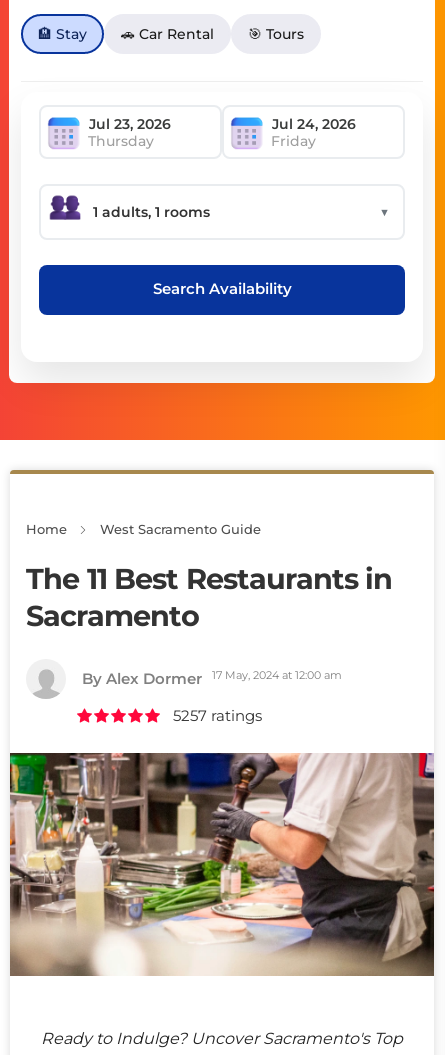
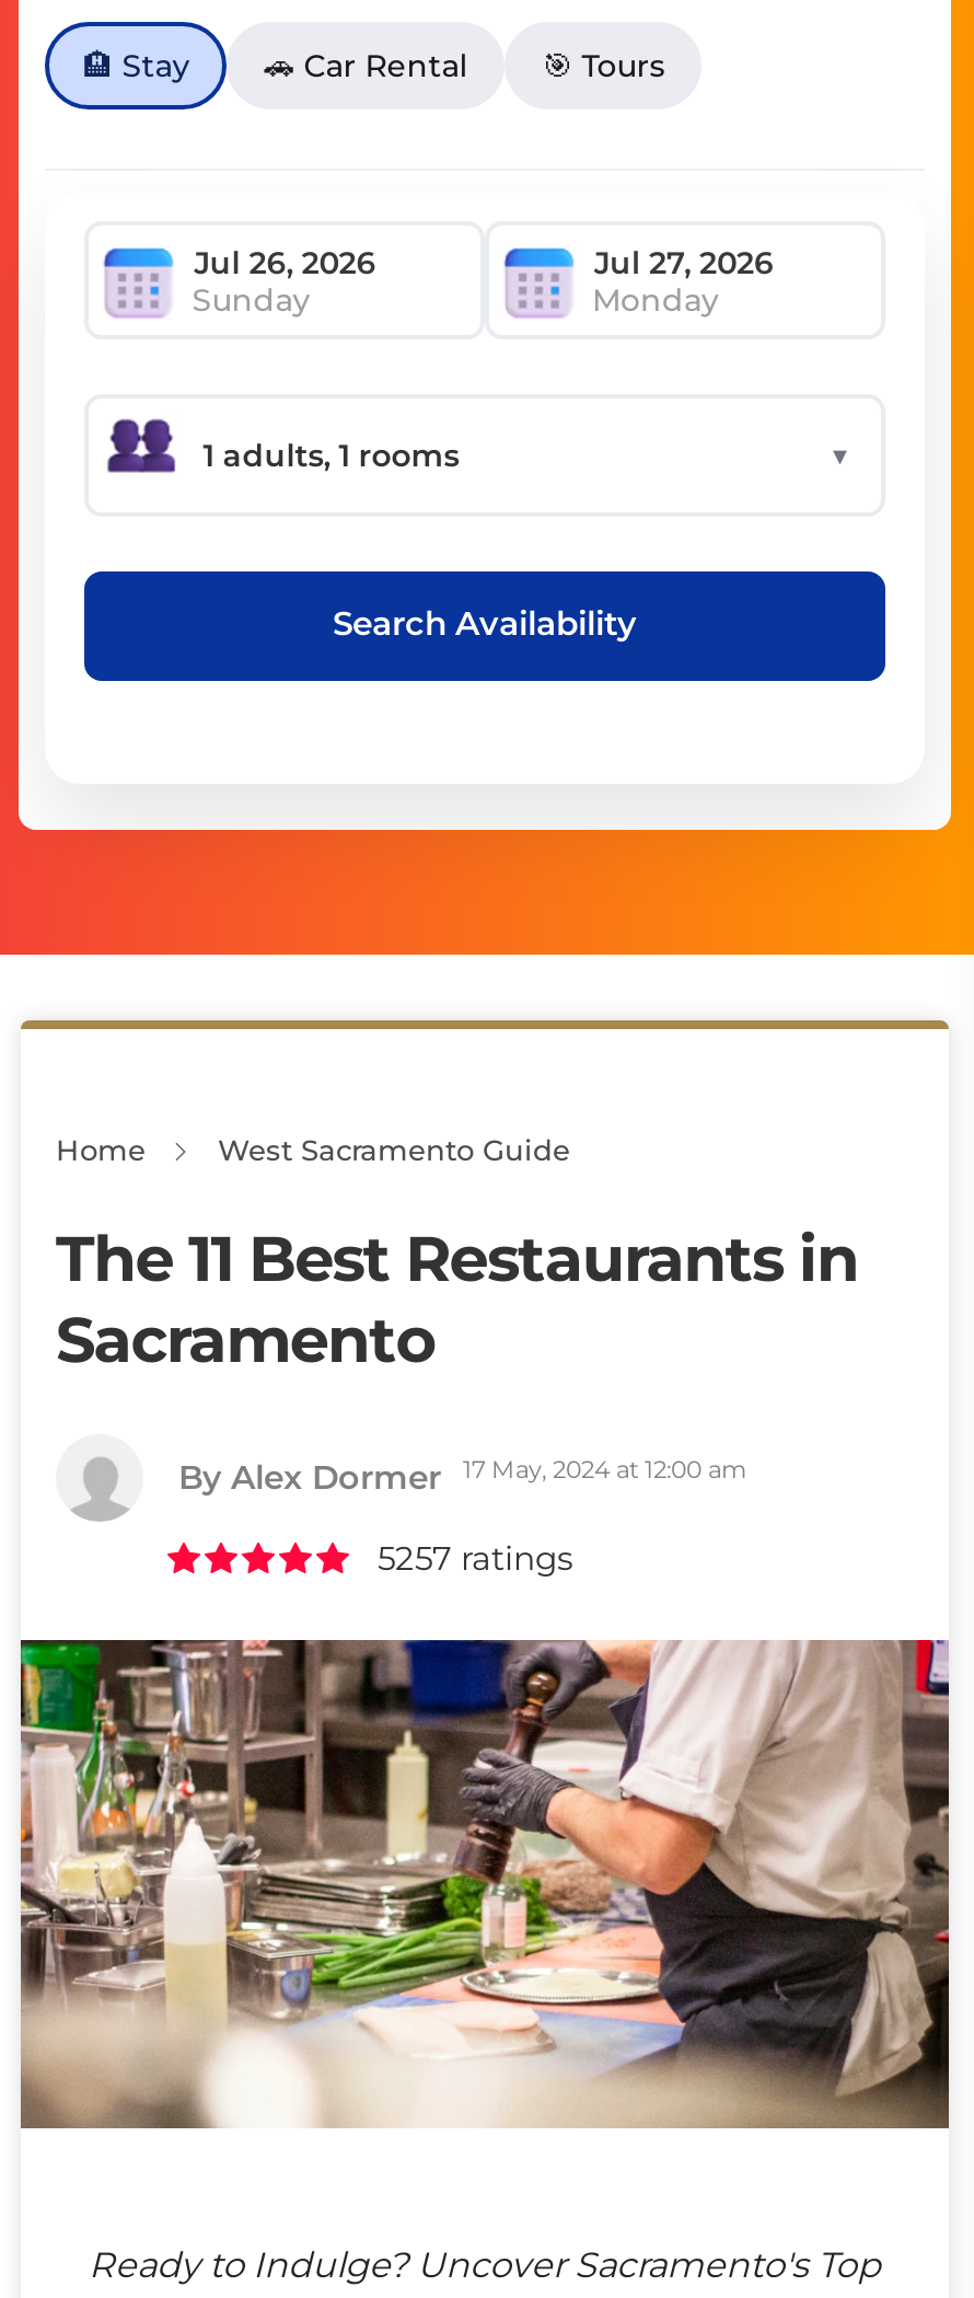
[88,132,316,150] Thursday | Friday -> [192,280,719,320] Sunday | Monday

